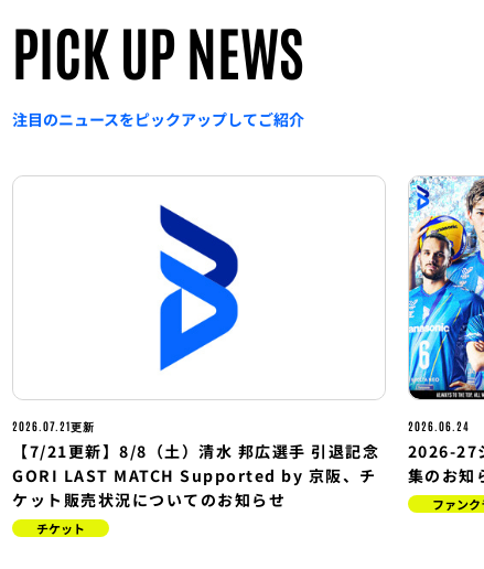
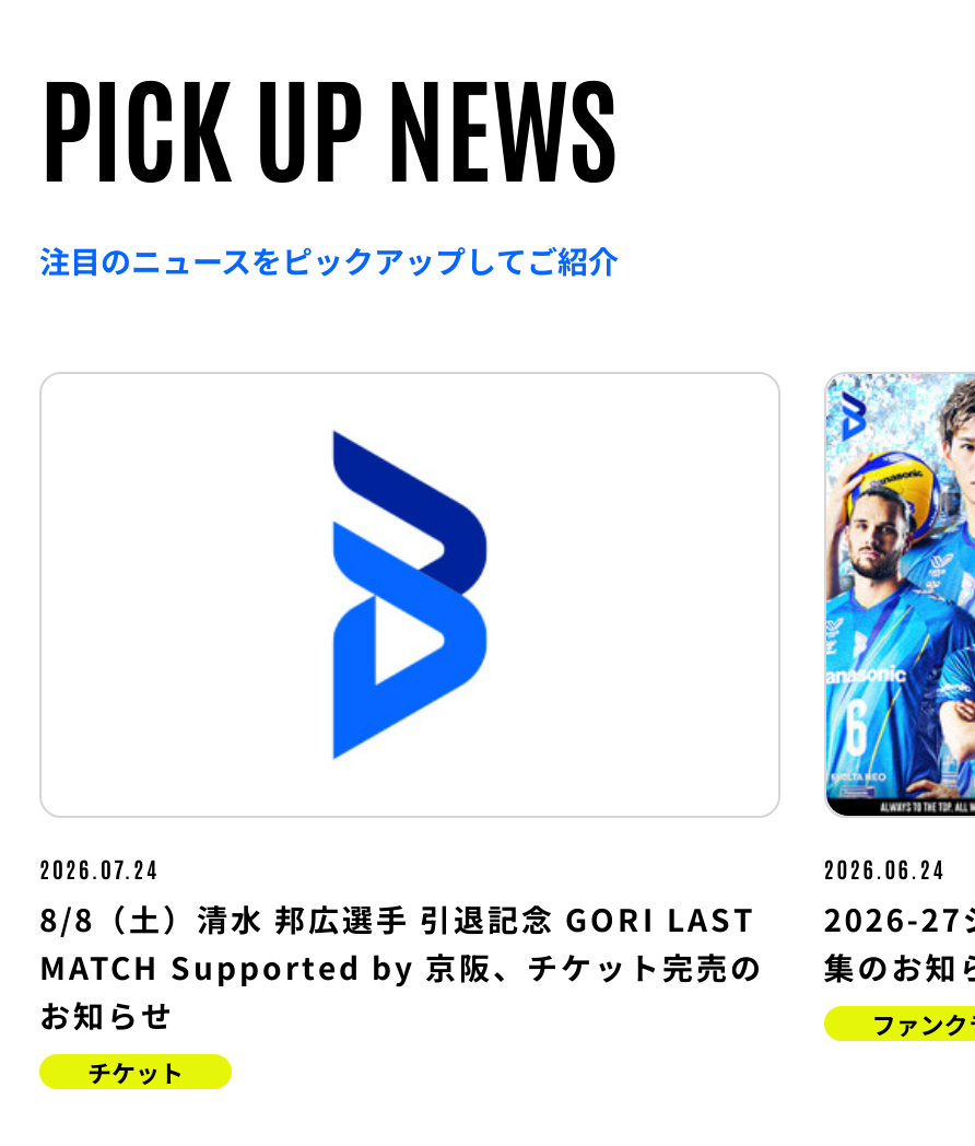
[12,417,379,510] 2026.07.21更新 | 【7/21更新】8/8（土）清水 邦広選手 引退記念 | GORI LAST MATCH Supported by 京阪、チ | ケット販売状況についてのお知らせ -> [39,852,764,1036] 2026.07.24 | 8/8（土）清水 邦広選手 引退記念 GORI LAST | MATCH Supported by 京阪、チケット完売の | お知らせ

